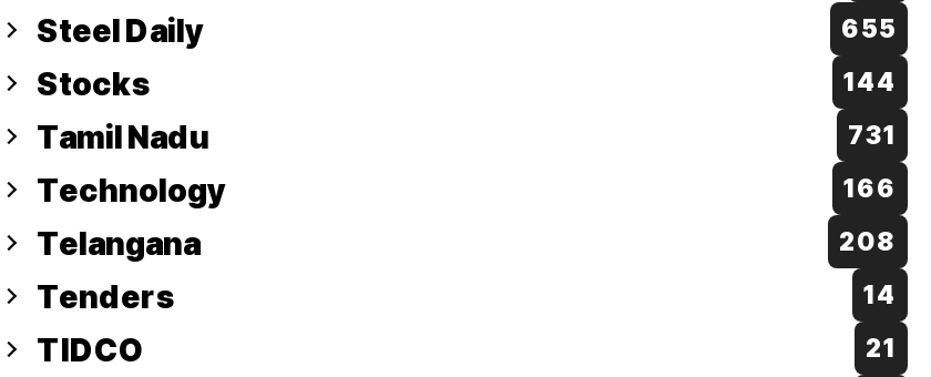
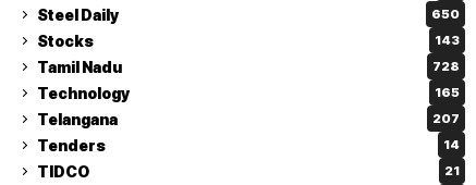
[841,14,897,45] 655 -> [431,7,460,22] 650
[843,67,897,98] 144 -> [435,33,460,48] 143
[848,121,897,152] 731 -> [432,59,460,74] 728
[843,174,897,205] 166 -> [435,85,460,101] 165
[839,227,897,258] 208 -> [432,111,460,127] 207

